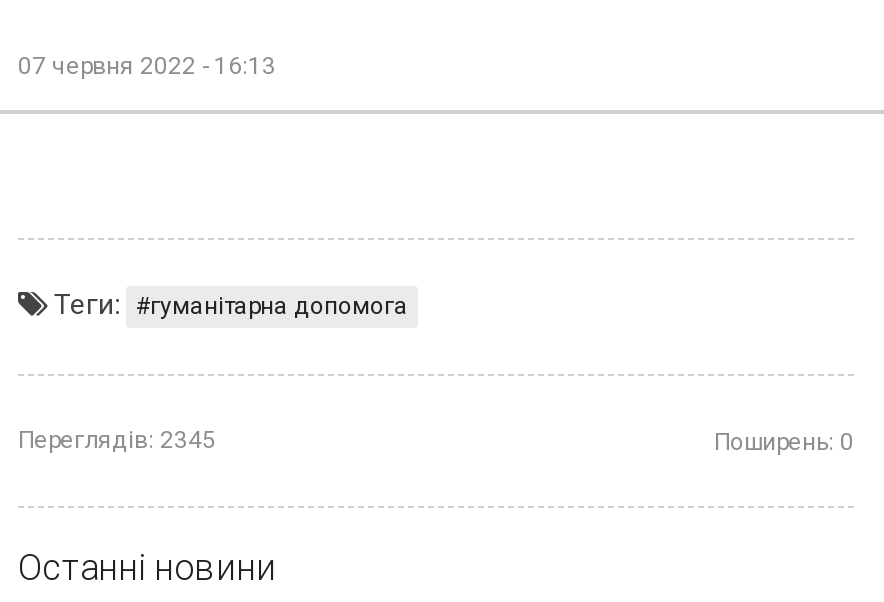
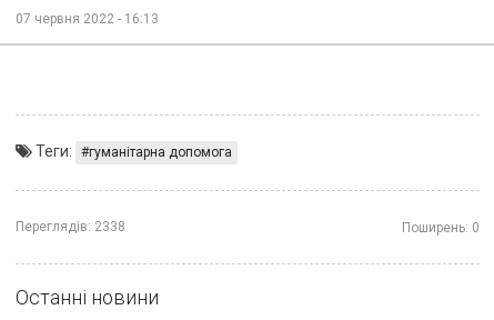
[18,425,216,453] Переглядів: 2345 -> [16,218,125,234] Переглядів: 2338

